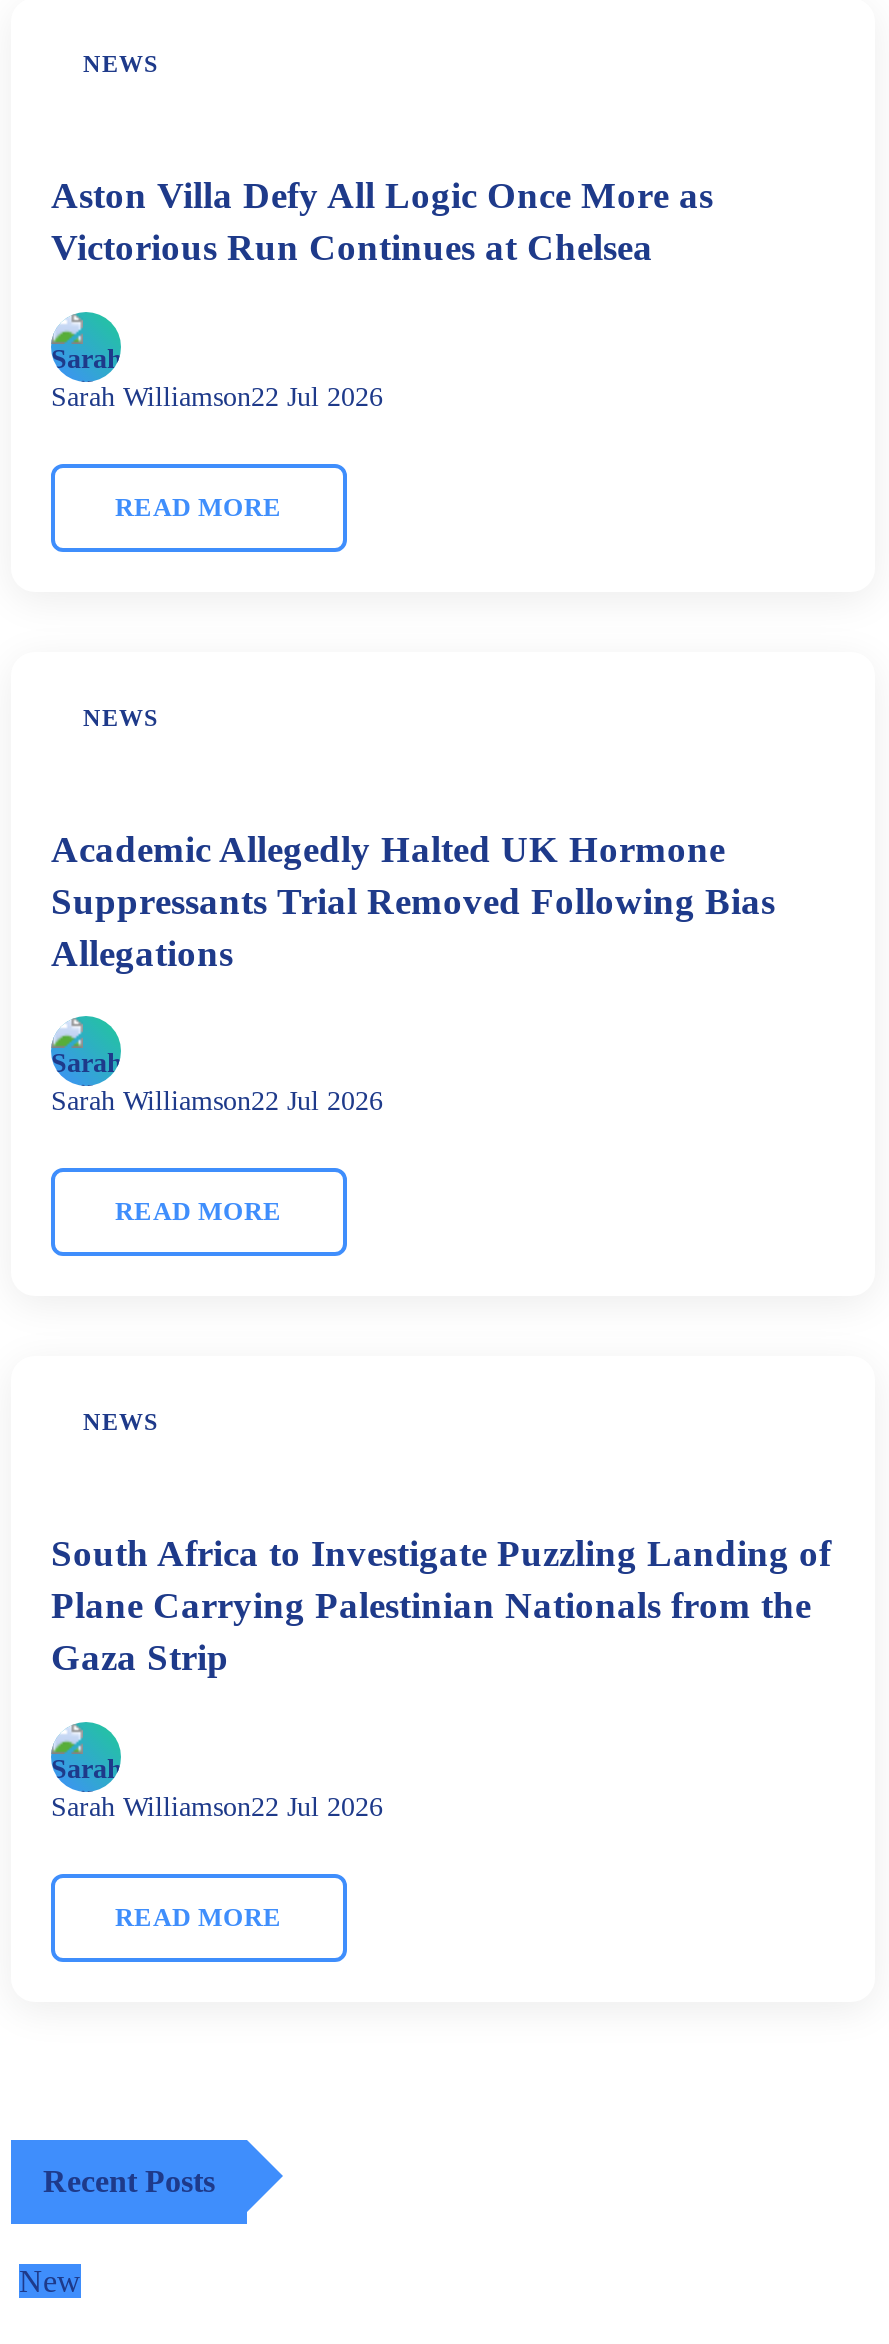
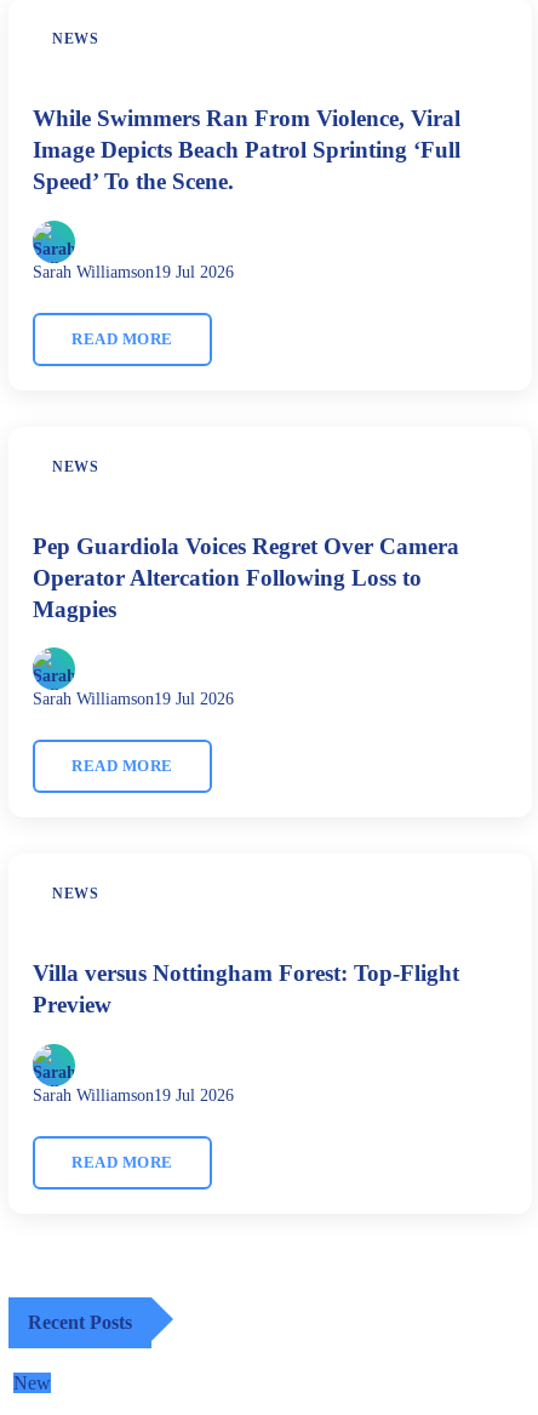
[51,174,713,268] Aston Villa Defy All Logic Once More as | Victorious Run Continues at Chelsea -> [33,106,460,194] While Swimmers Ran From Violence, Viral | Image Depicts Beach Patrol Sprinting ‘Full | Speed’ To the Scene.
moved [49,310,123,374] -> [32,219,76,258]: [image]
[51,382,383,412] Sarah Williamson22 Jul 2026 -> [33,263,234,281] Sarah Williamson19 Jul 2026
moved [83,492,282,732] -> [52,330,173,475]: READ MORE | NEWS
[51,827,775,973] Academic Allegedly Halted UK Hormone | Suppressants Trial Removed Following Bias | Allegations -> [33,533,459,621] Pep Guardiola Voices Regret Over Camera | Operator Altercation Following Loss to | Magpies
moved [49,1014,123,1080] -> [32,646,76,686]: [image]
[51,1086,383,1116] Sarah Williamson22 Jul 2026 -> [33,690,234,708] Sarah Williamson19 Jul 2026
moved [83,1196,282,1436] -> [52,757,173,902]: READ MORE | NEWS
[51,1532,831,1678] South Africa to Investigate Puzzling Landing of | Plane Carrying Palestinian Nationals from the | Gaza Strip -> [33,960,459,1017] Villa versus Nottingham Forest: Top-Flight | Preview
[51,1791,383,1821] Sarah Williamson22 Jul 2026 -> [33,1086,234,1104] Sarah Williamson19 Jul 2026

